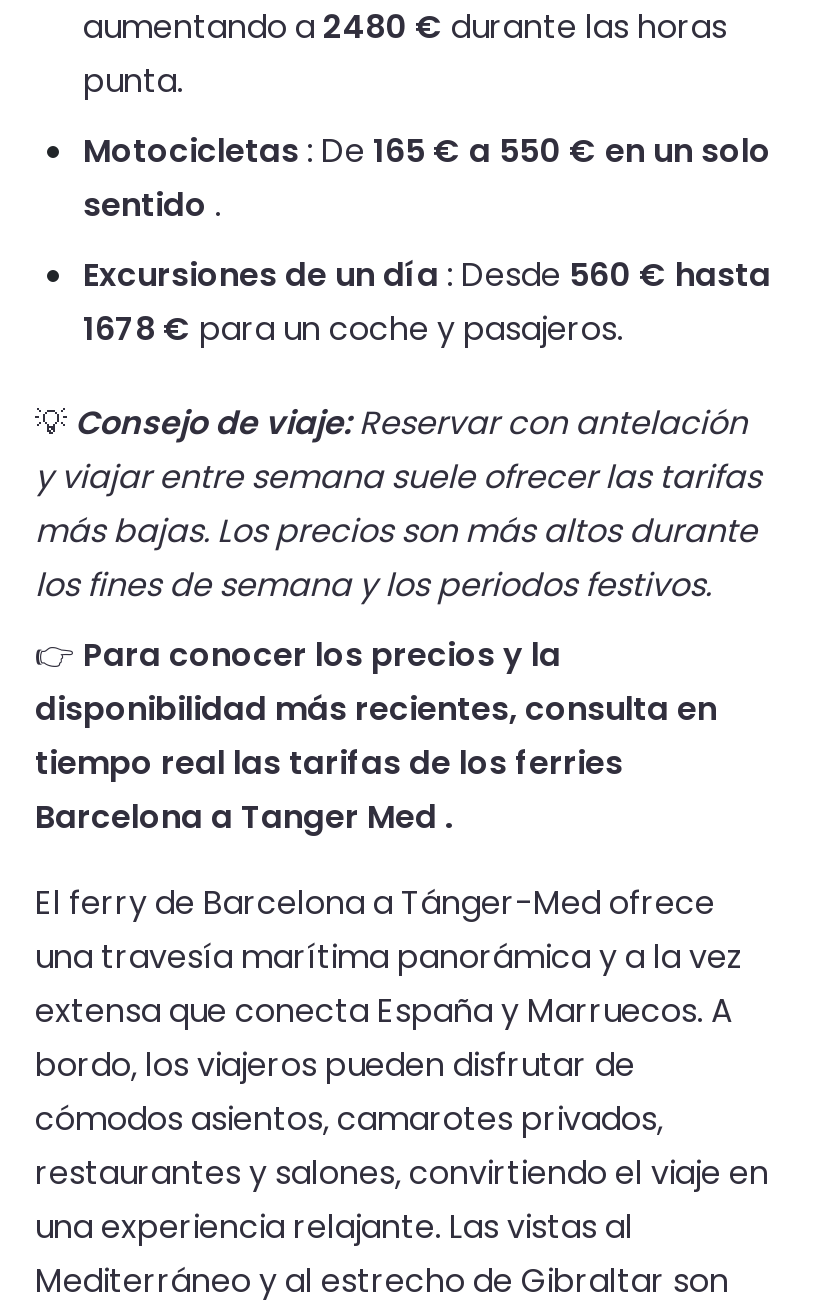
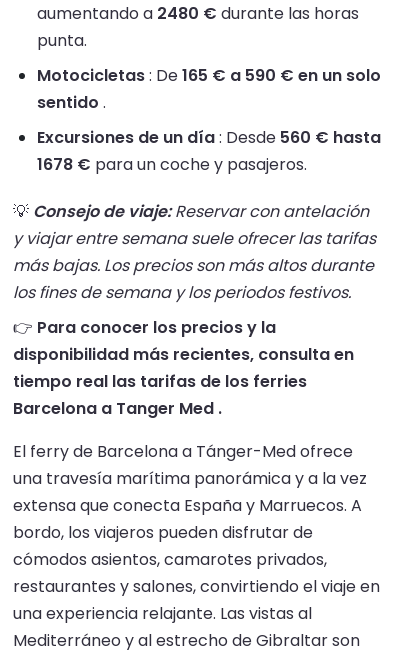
[83,128,771,174] Motocicletas: De 165 € a 550 € en un solo -> [37,64,381,87] Motocicletas: De 165 € a 590 € en un solo

